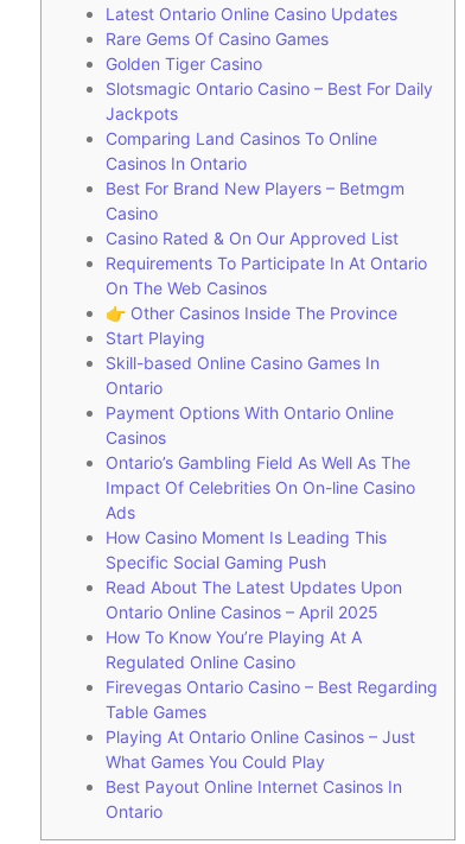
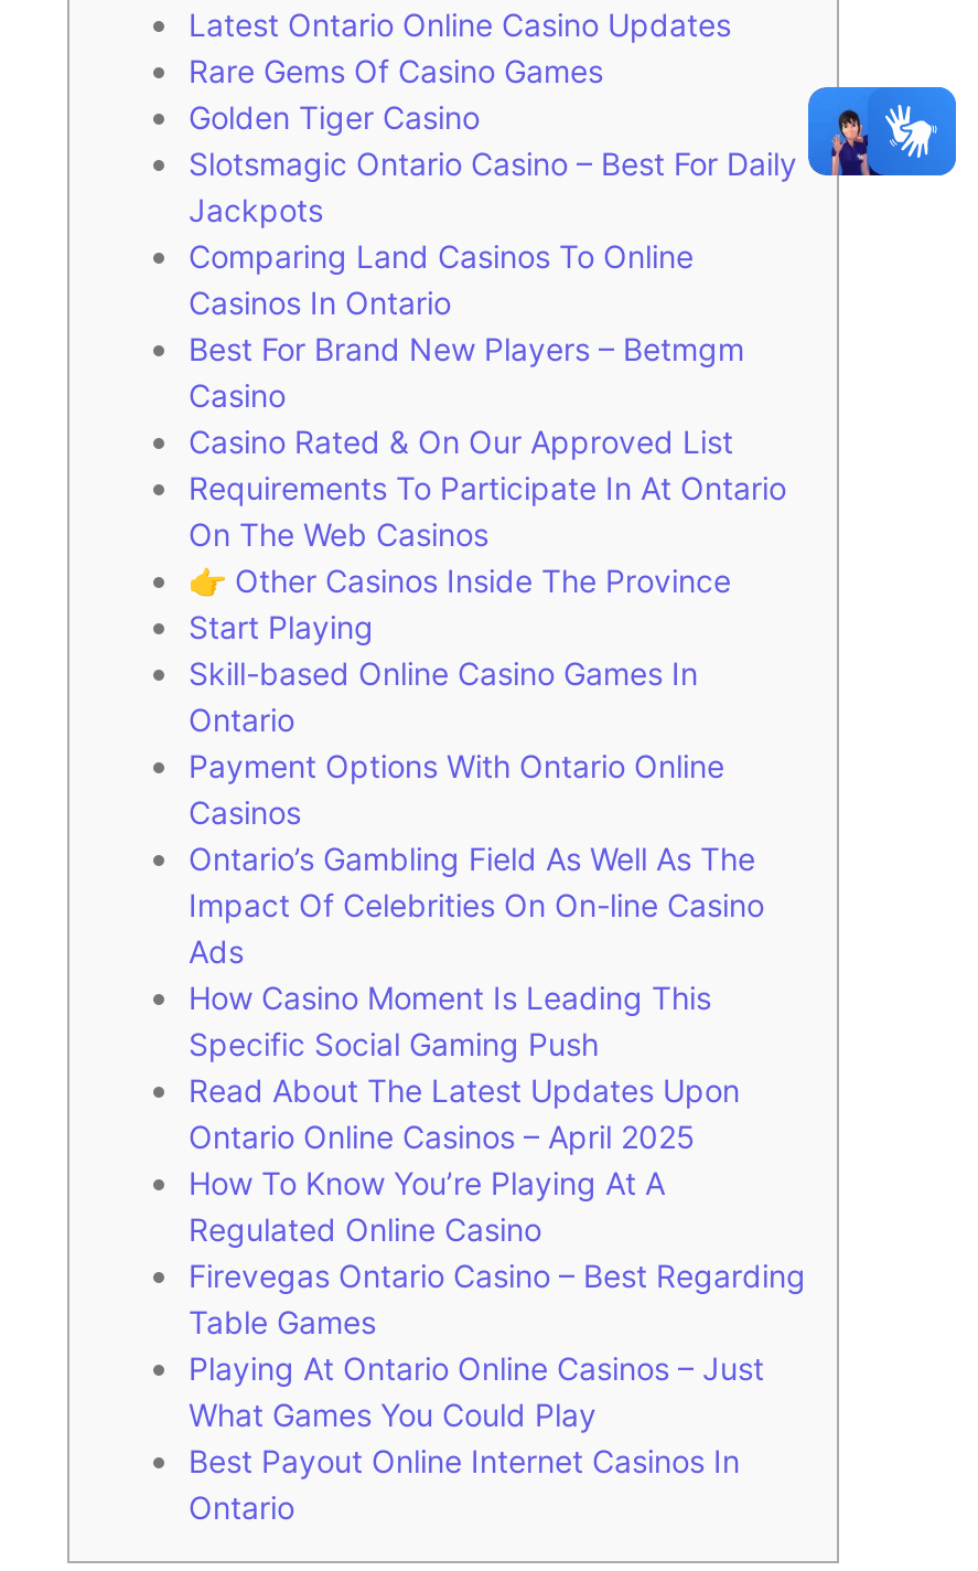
none -> [806,84,958,179] [image]

